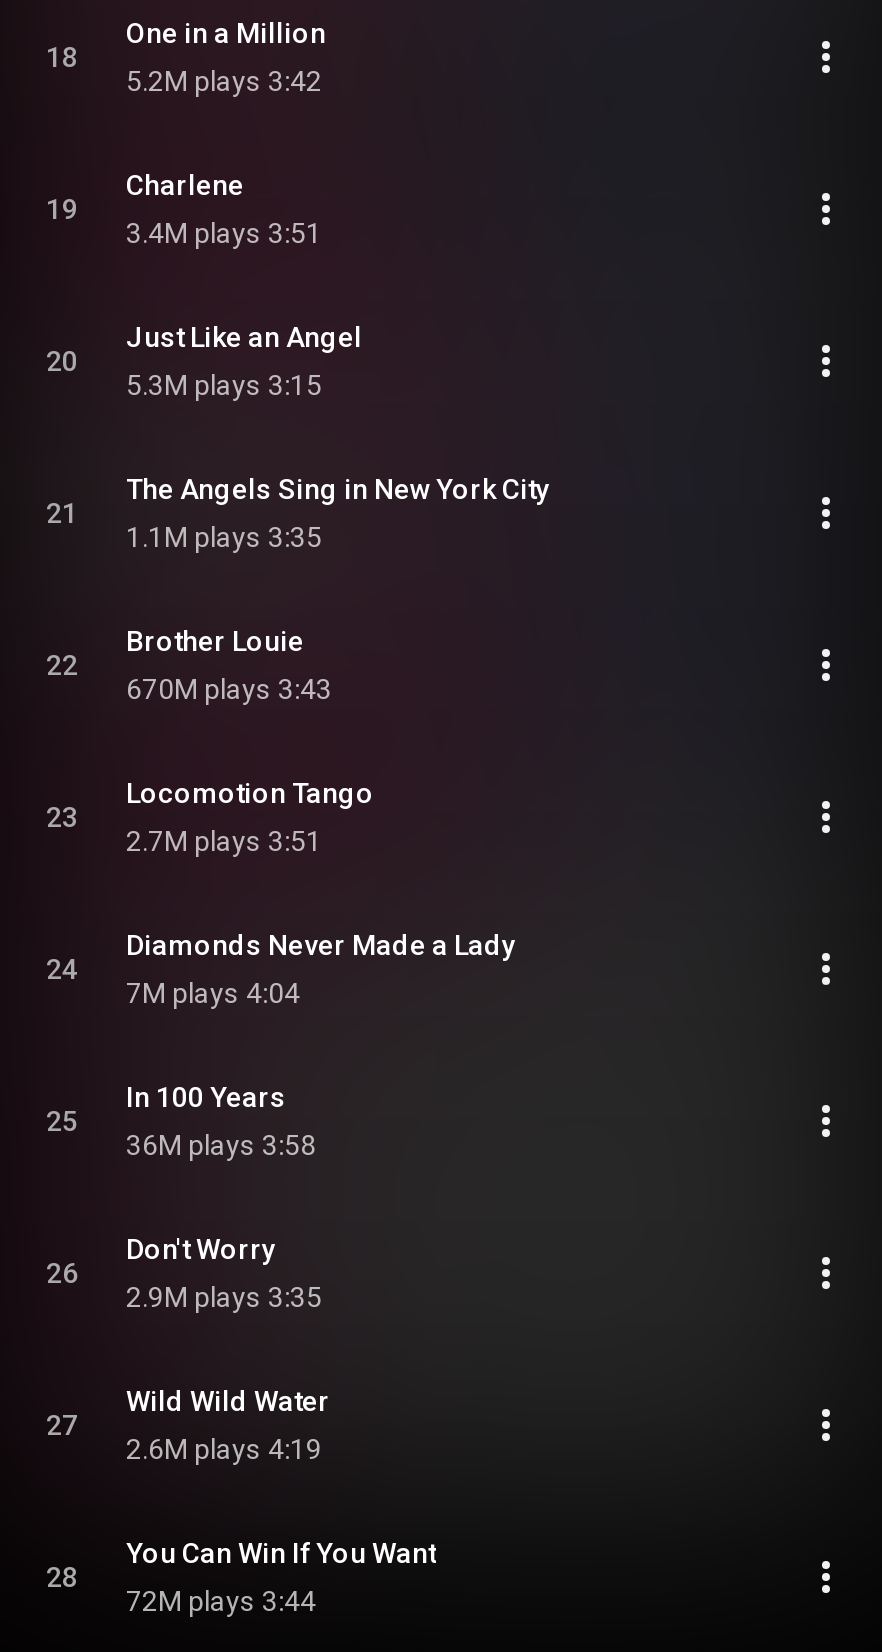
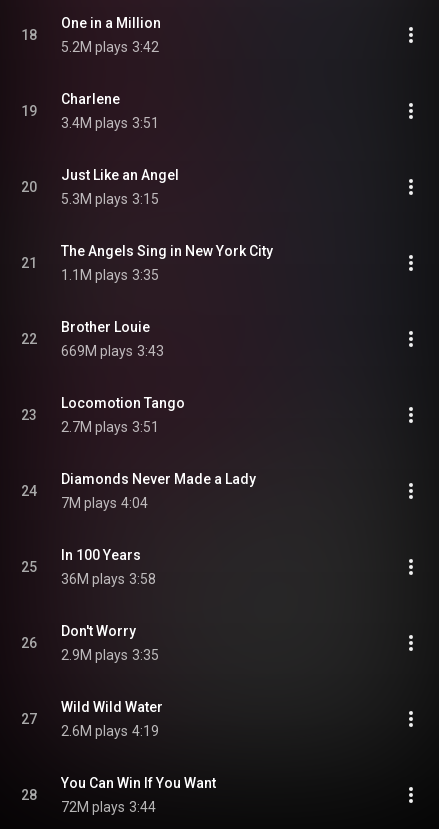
[126,673,332,705] 670M plays 3:43 -> [61,343,164,359] 669M plays 3:43

